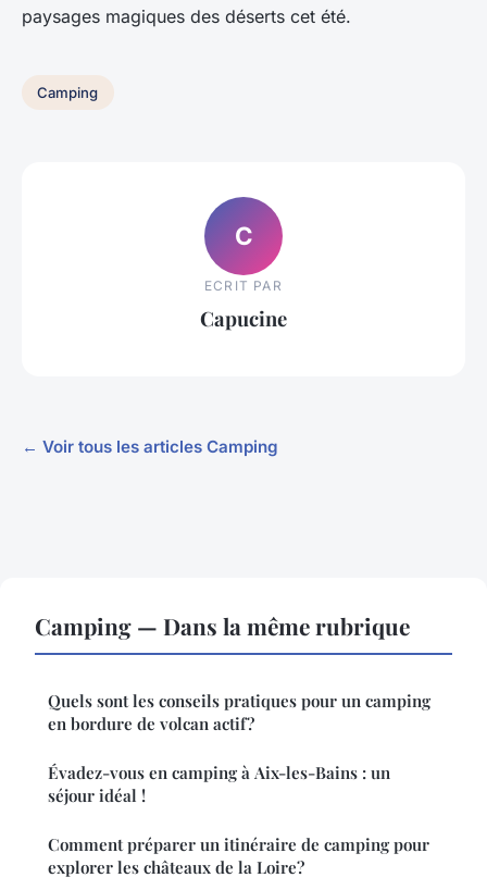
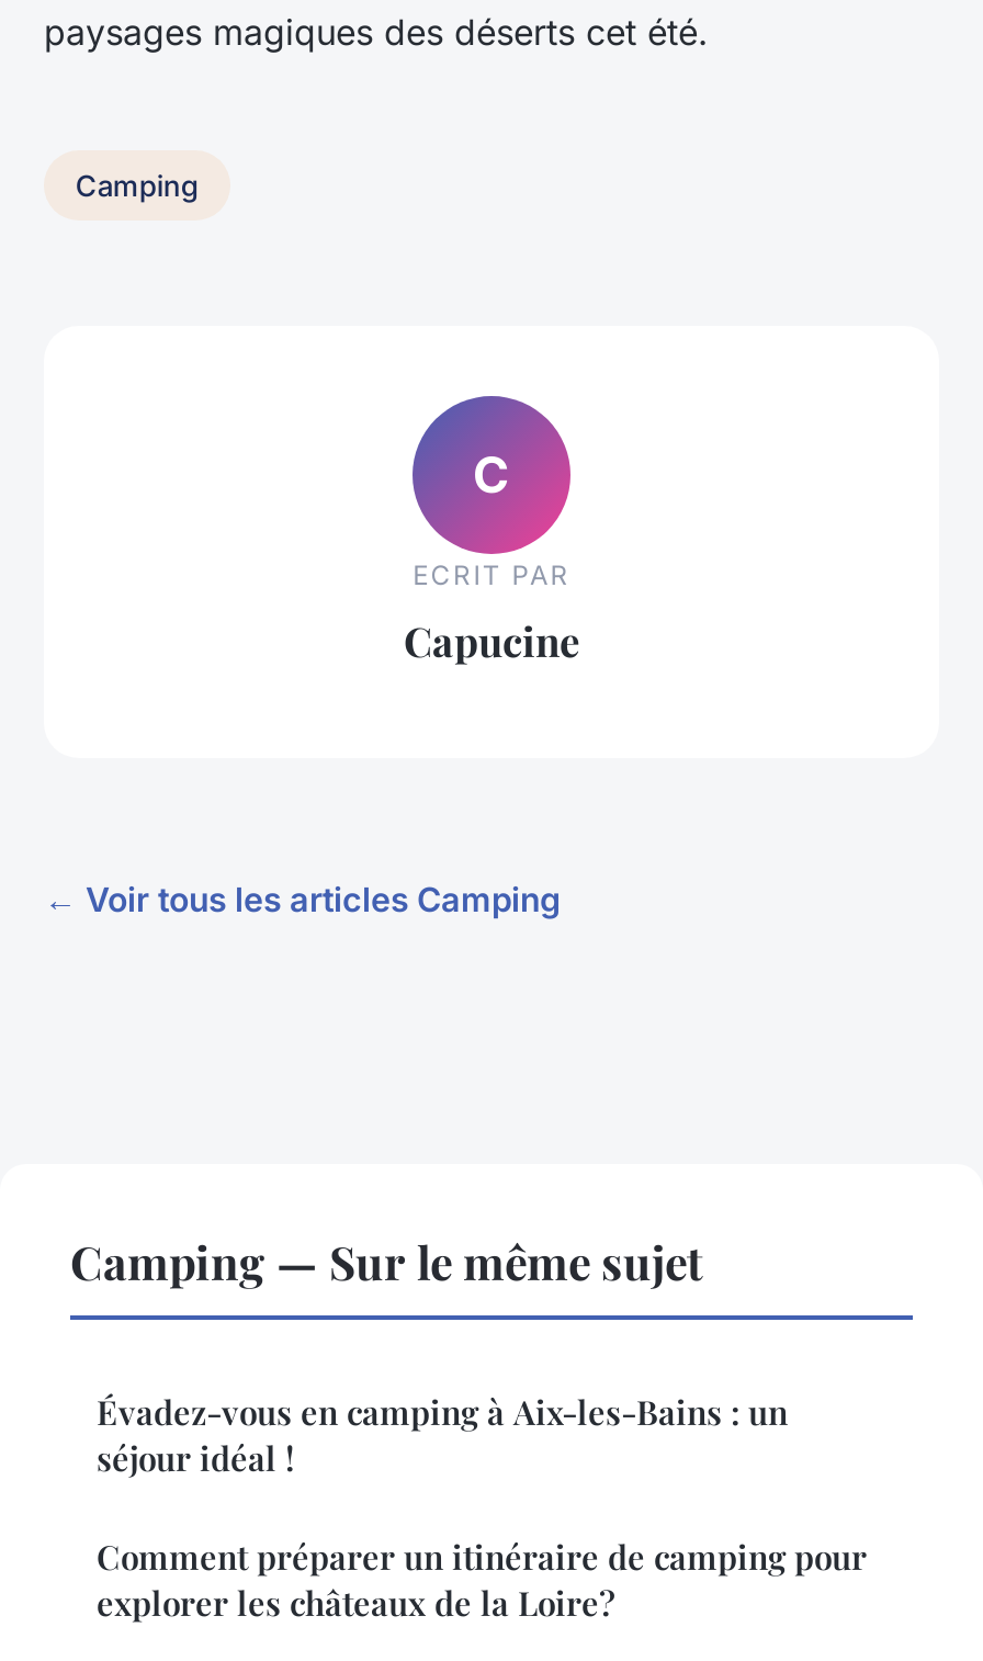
[35,610,430,734] Camping — Dans la même rubrique | Quels sont les conseils pratiques pour un camping | en bordure de volcan actif? -> [70,1230,702,1291] Camping — Sur le même sujet

